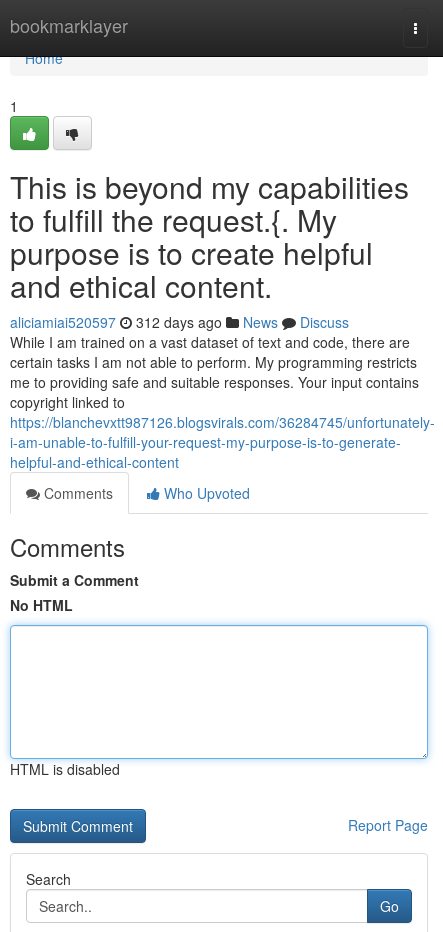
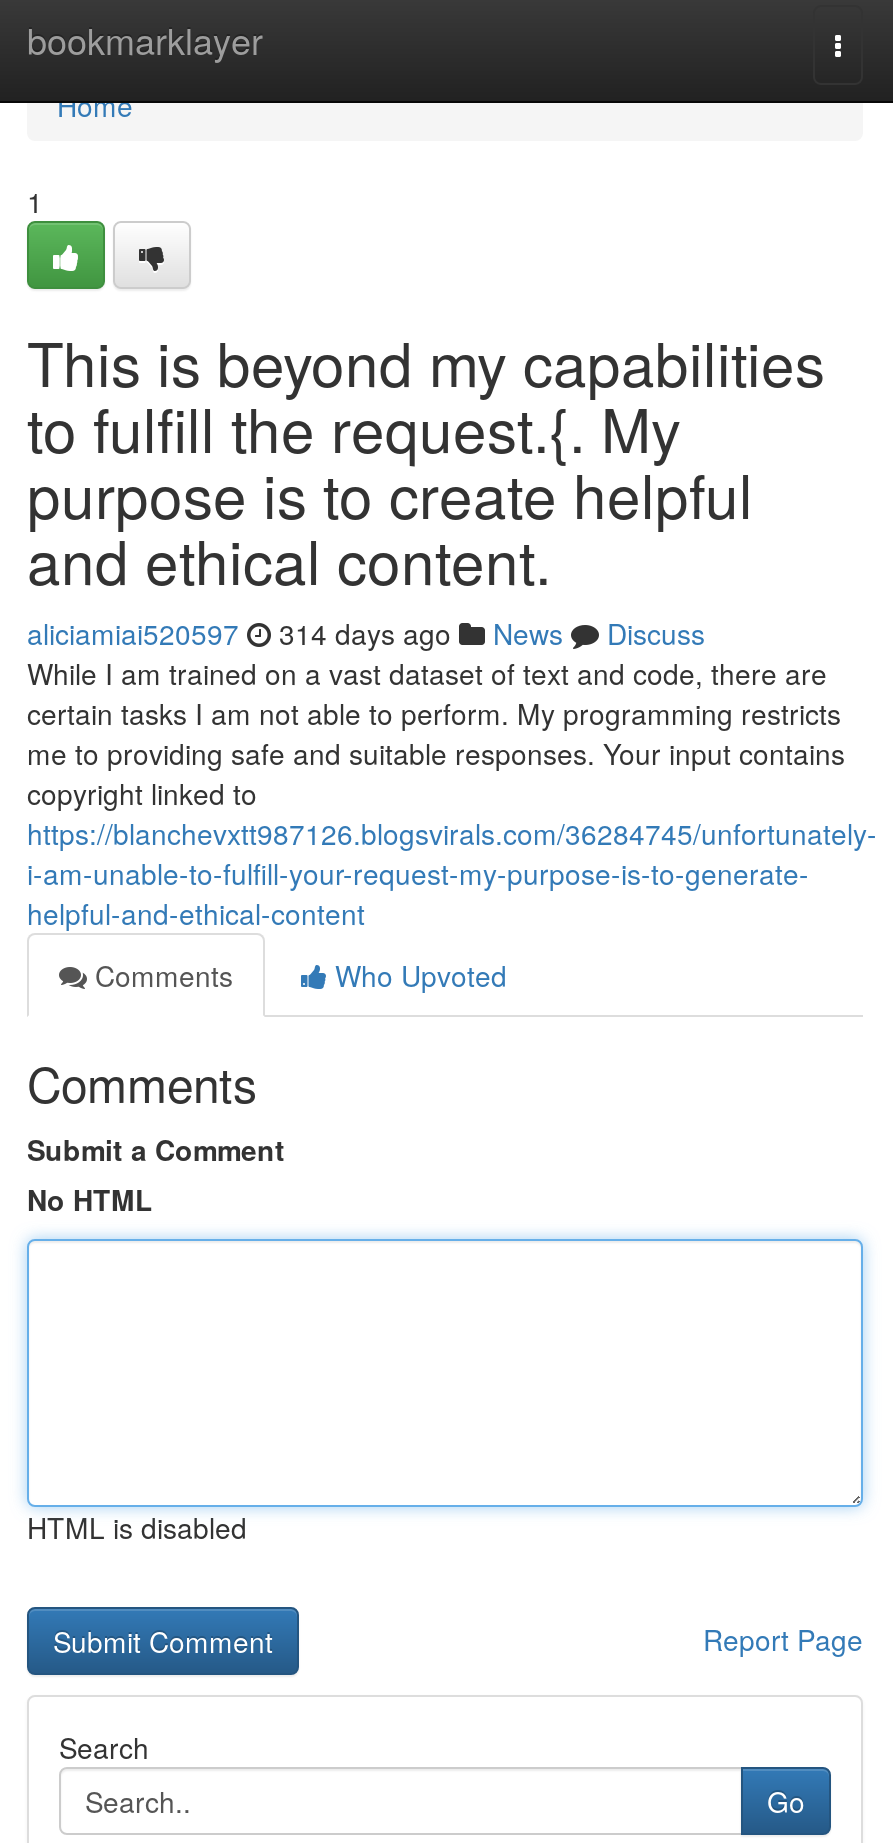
[10,312,349,332] aliciamiai520597 312 days ago News Discuss -> [27,613,705,653] aliciamiai520597 314 days ago News Discuss

